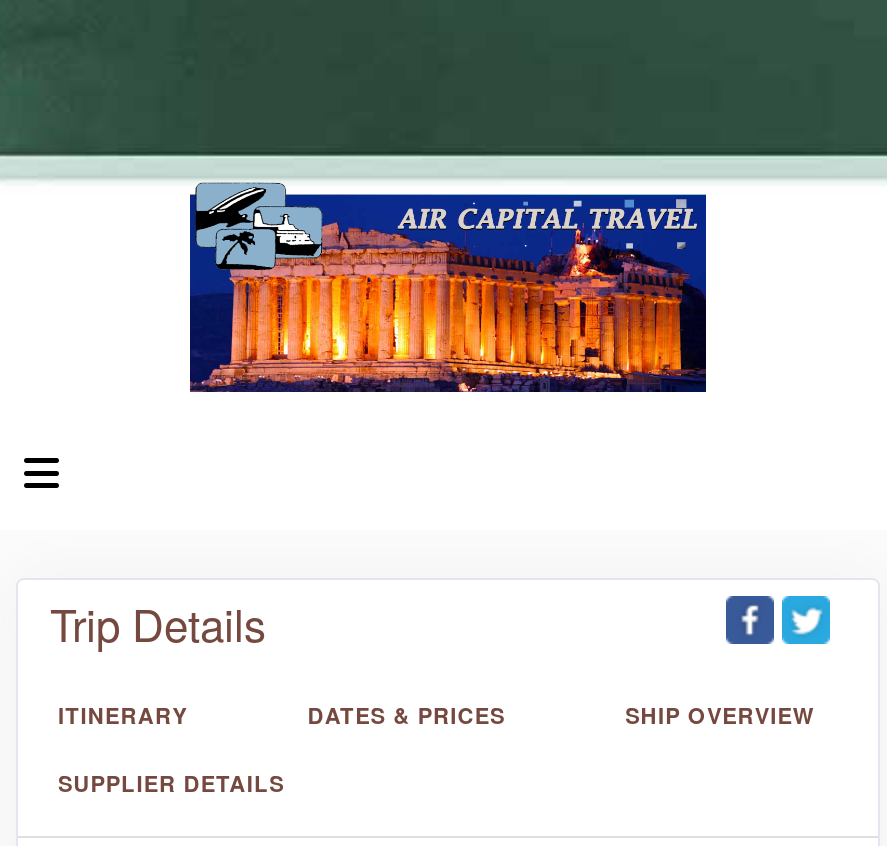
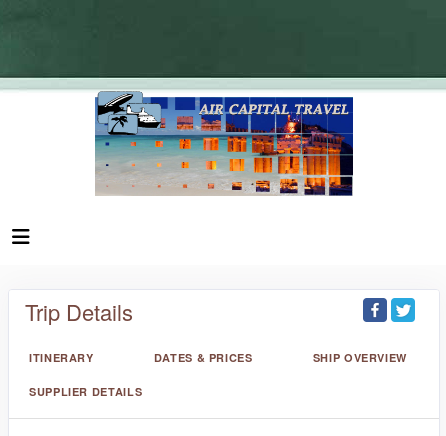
[188,196,708,394] [image] -> [94,97,353,196] [image]

